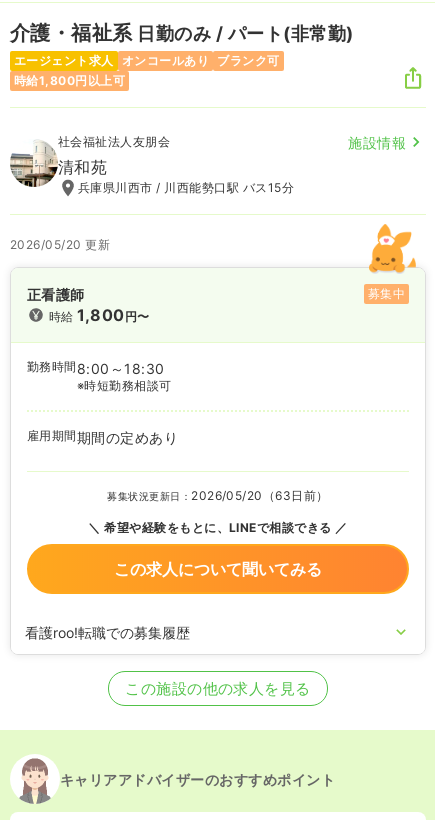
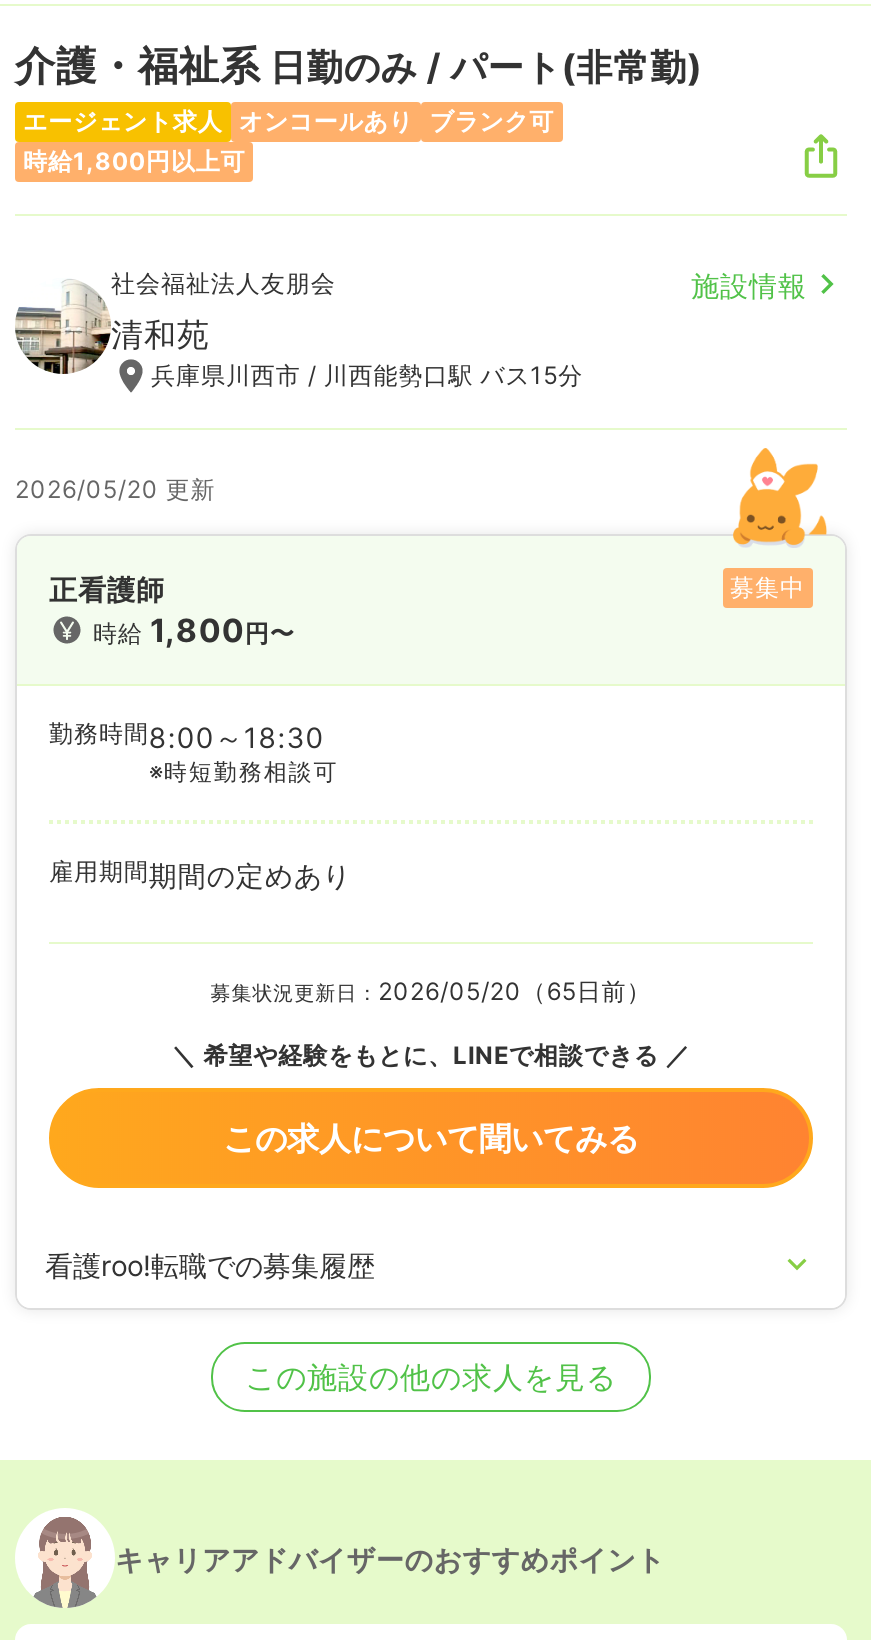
[107,488,329,503] 募集状況更新日：2026/05/20（63日前） -> [210,976,652,1006] 募集状況更新日：2026/05/20（65日前）

